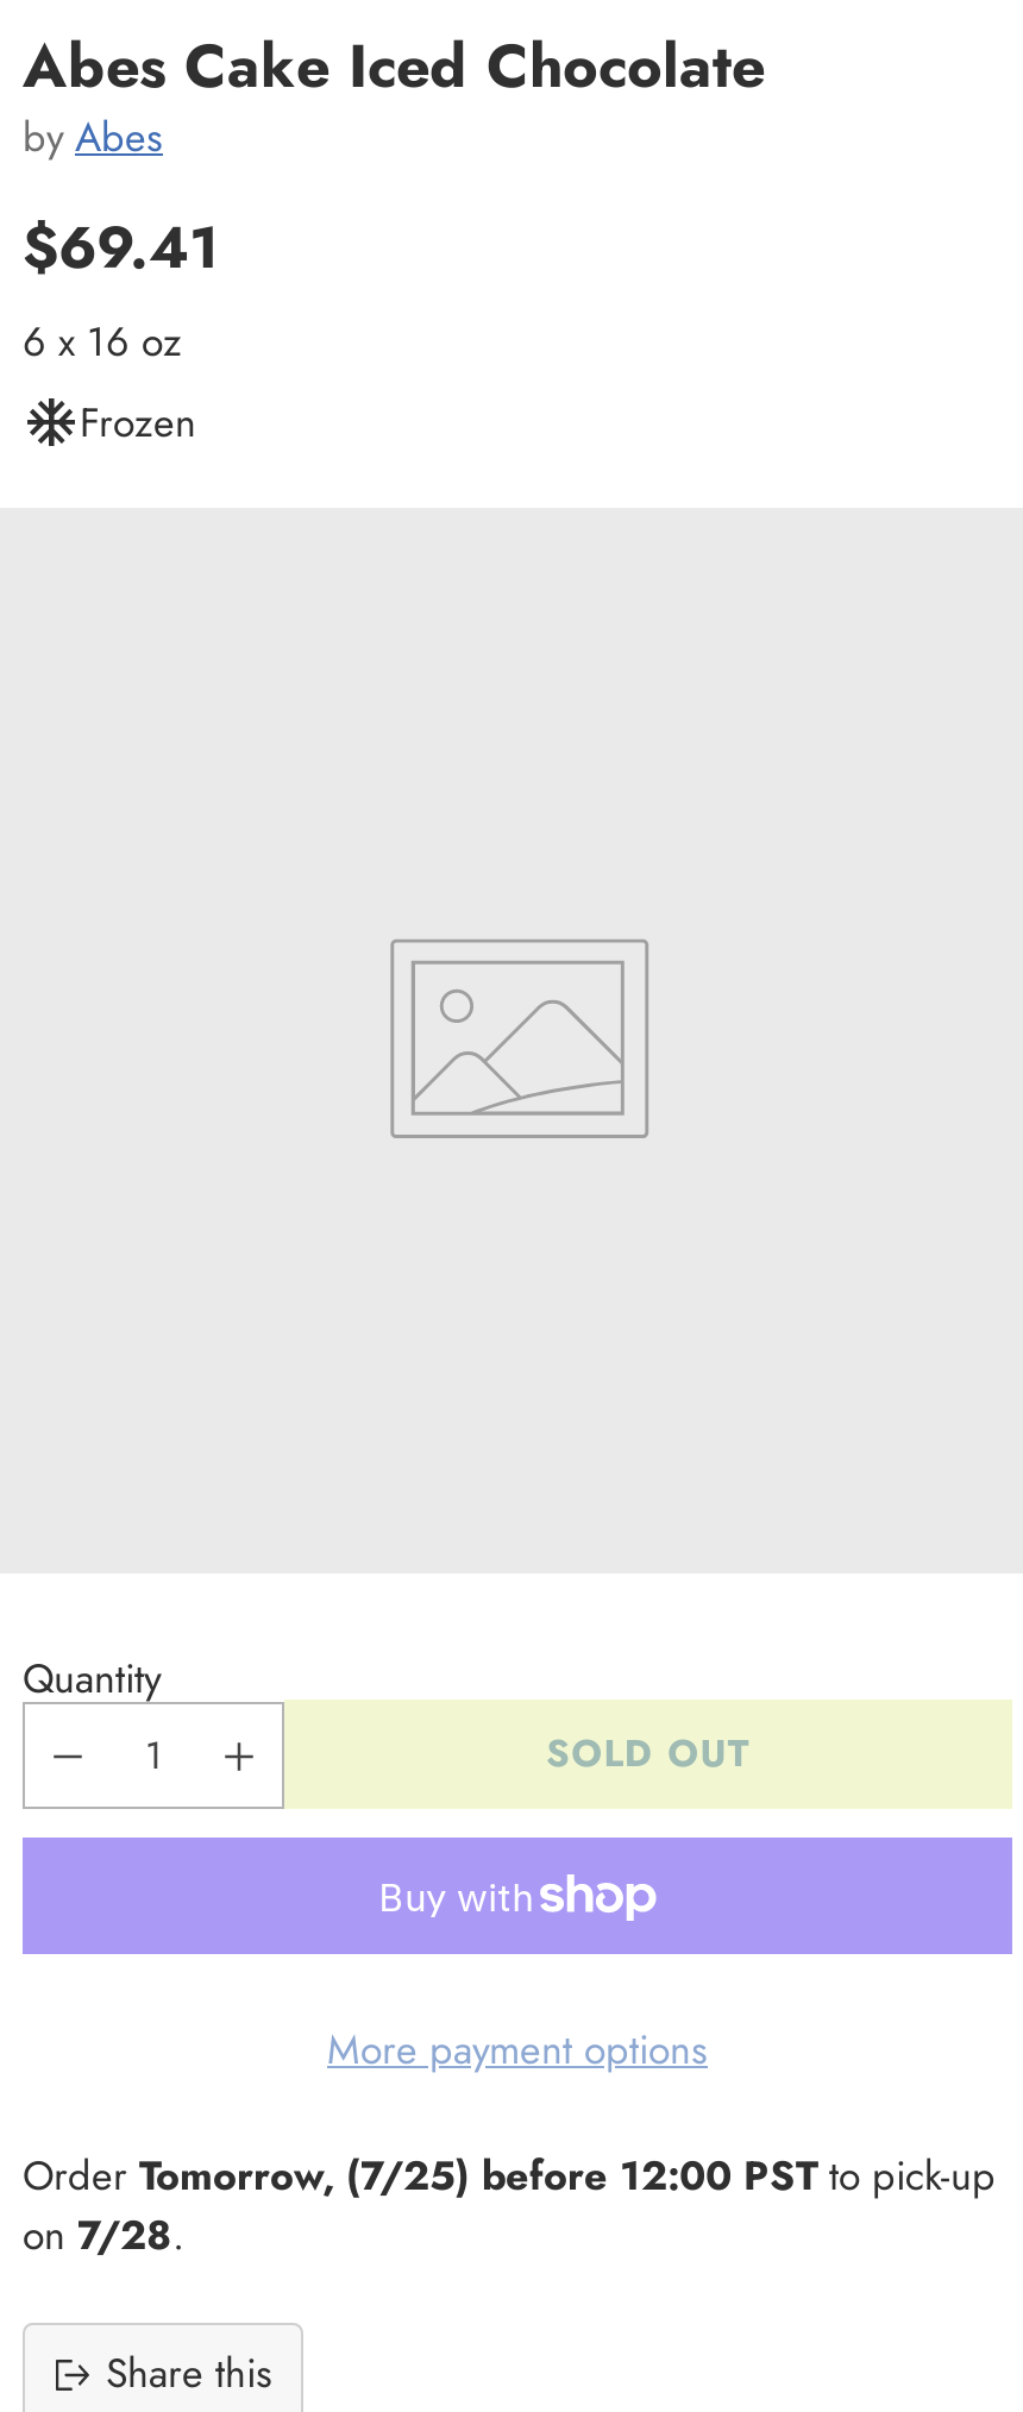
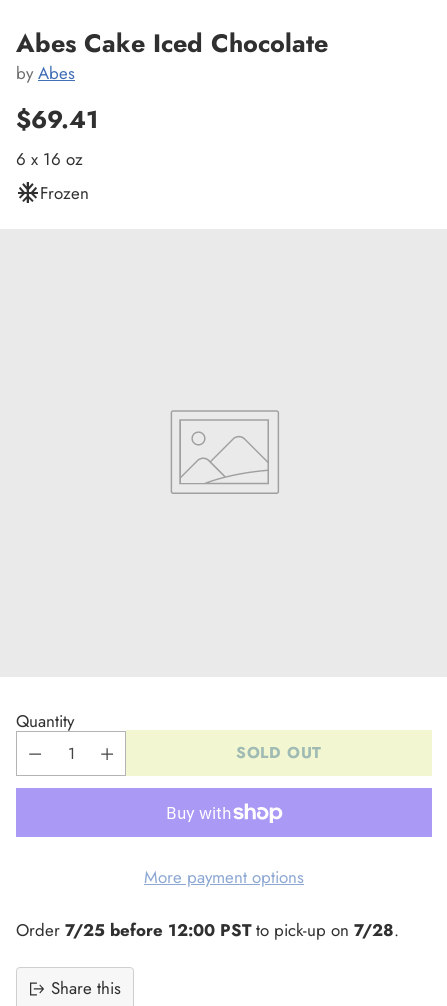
[23,2147,996,2264] Order Tomorrow, (7/25) before 12:00 PST to pick-up | on 7/28. -> [16,918,399,942] Order 7/25 before 12:00 PSTto pick-up on 7/28.

